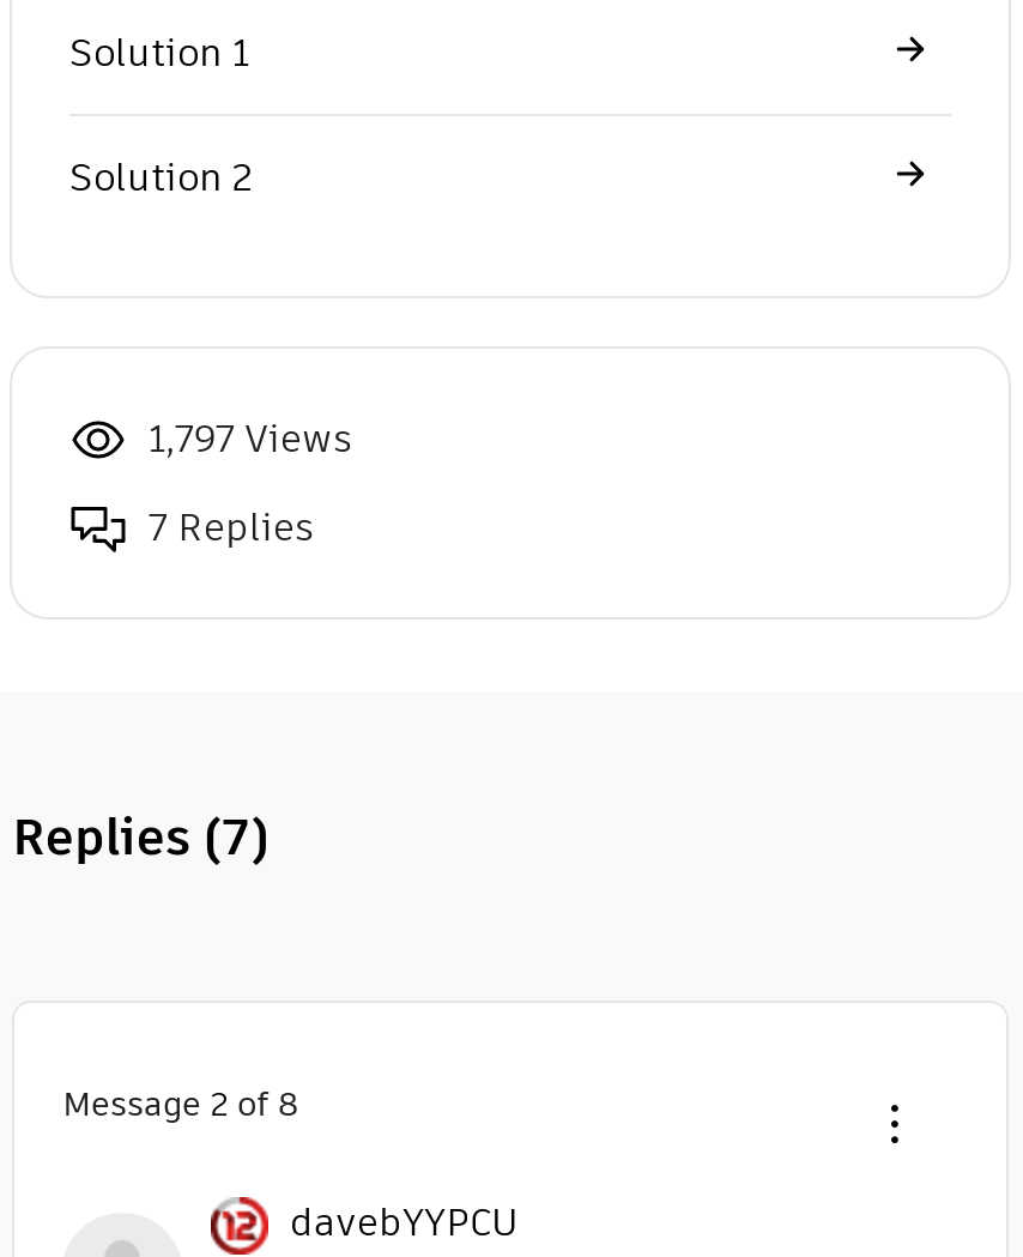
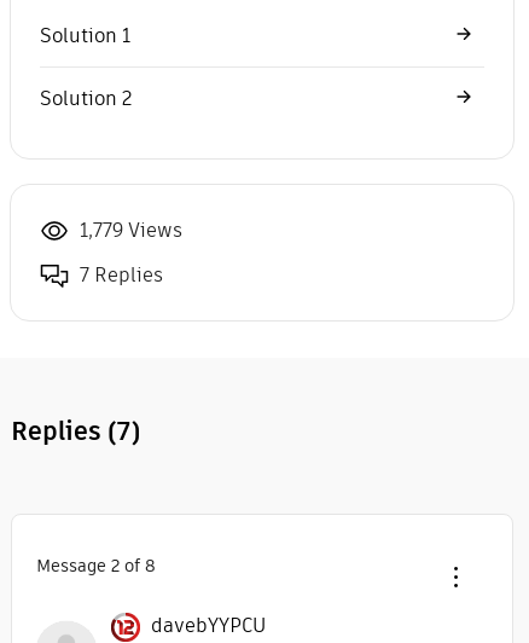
[139,411,352,466] 1,797 Views -> [75,216,182,244] 1,779 Views

